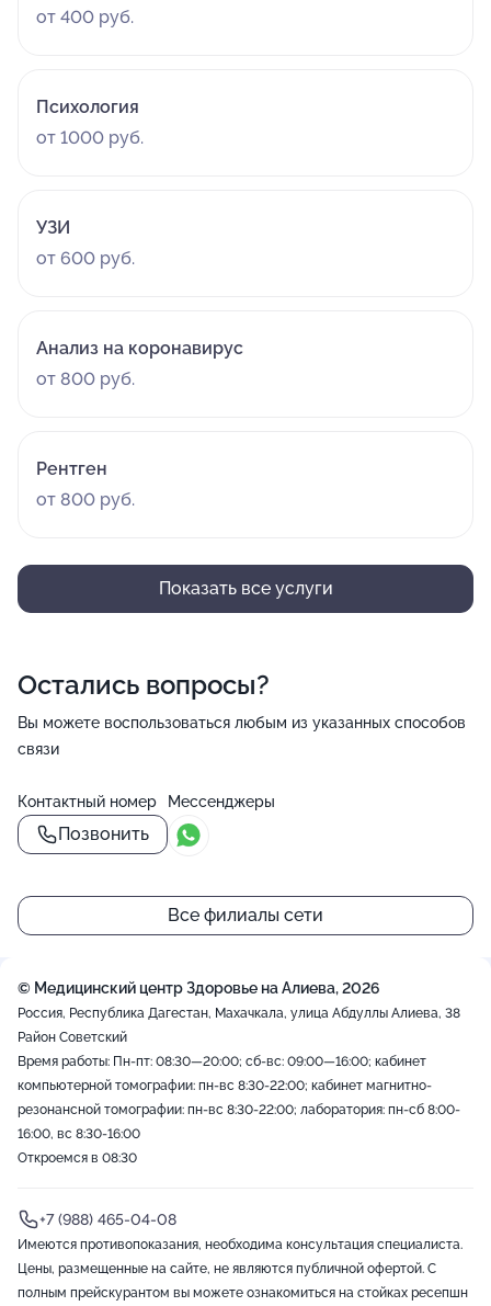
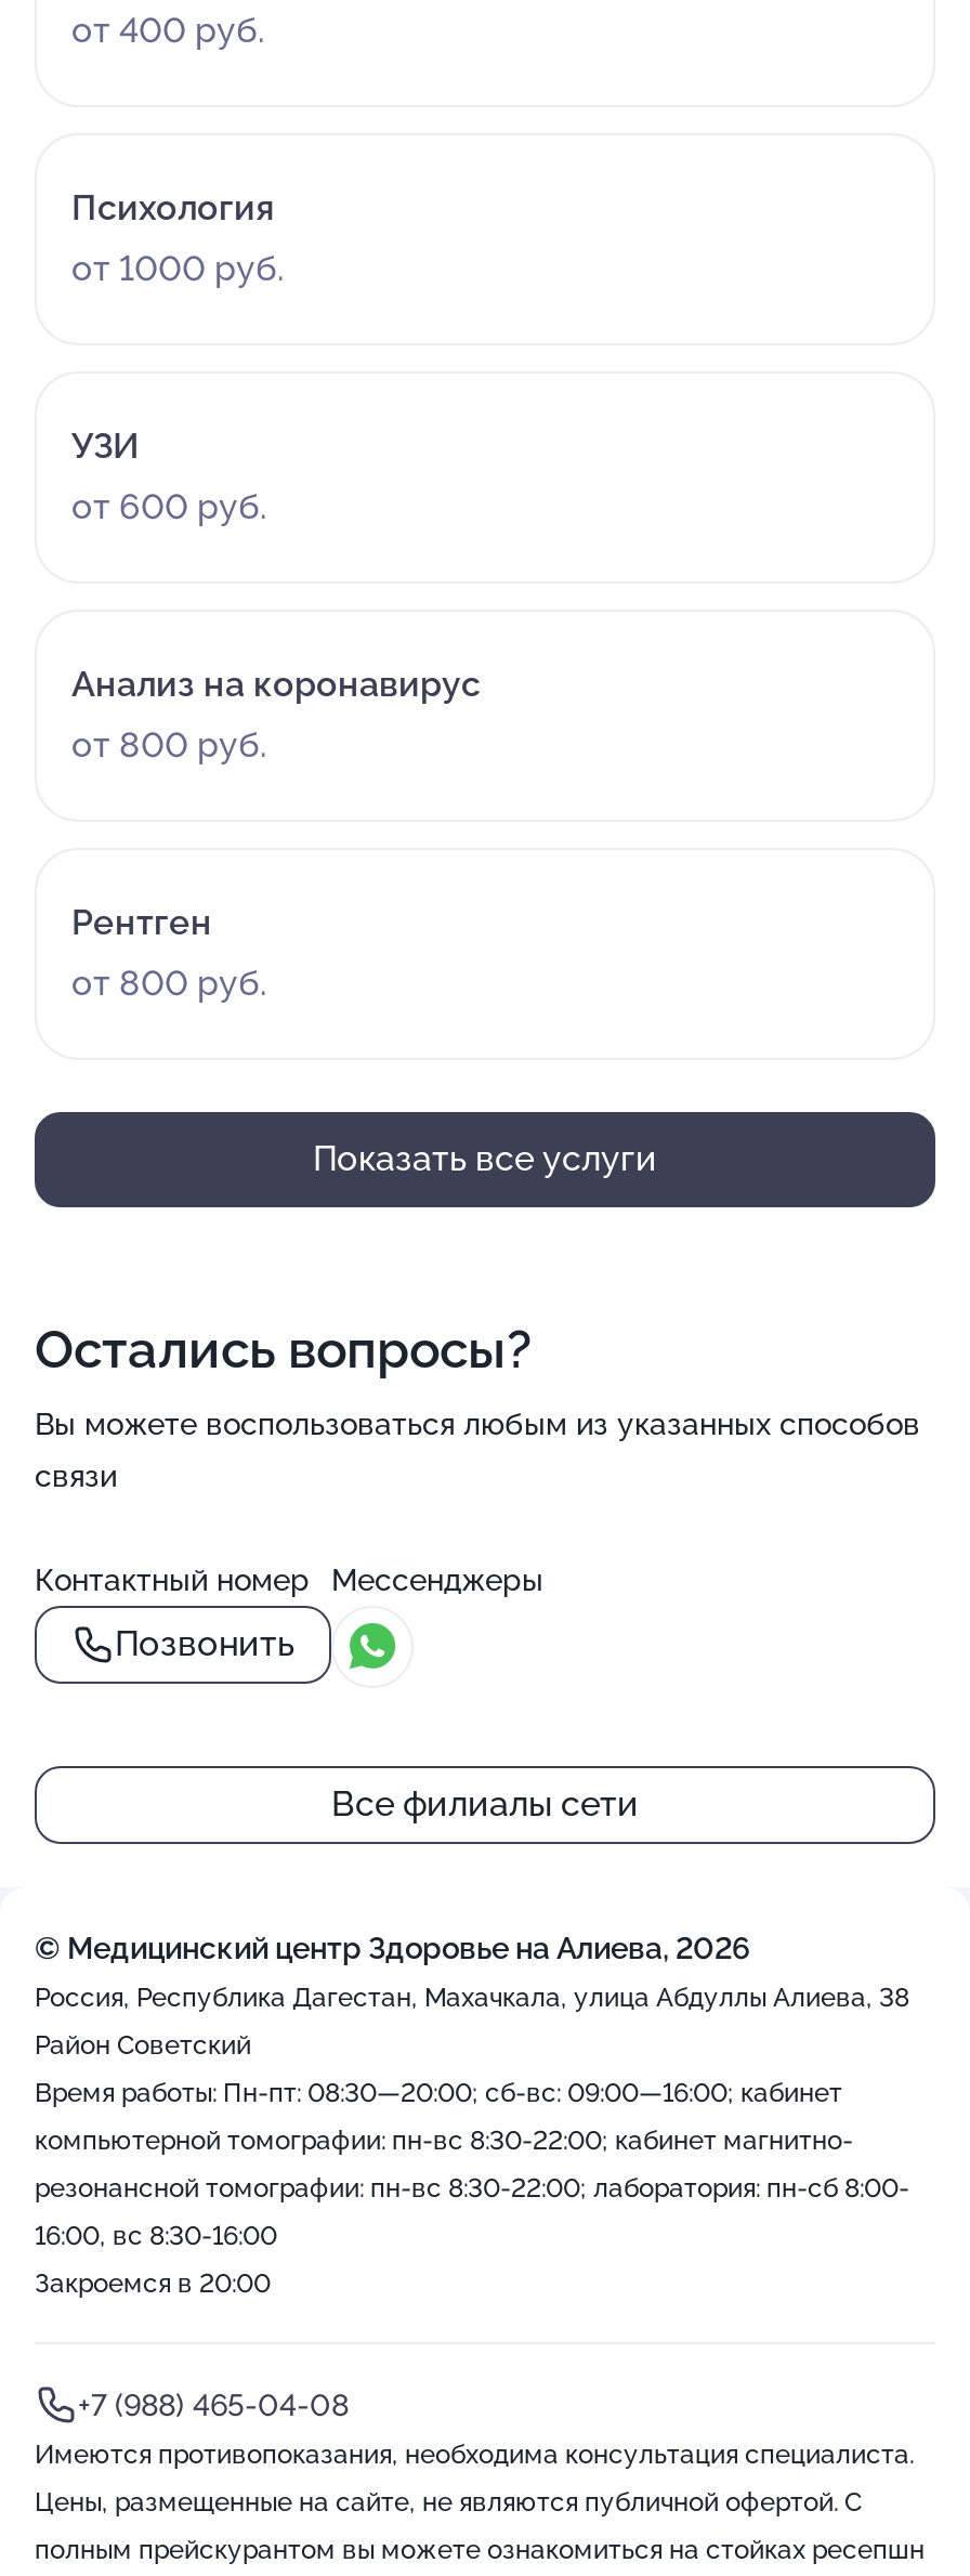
[18,1150,137,1166] Откроемся в 08:30 -> [35,2268,271,2299] Закроемся в 20:00

